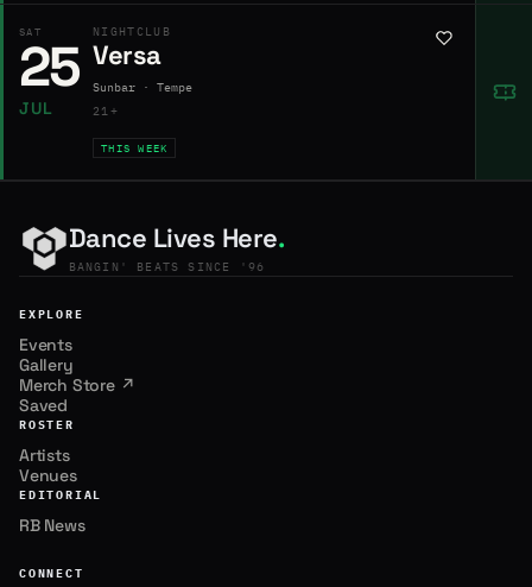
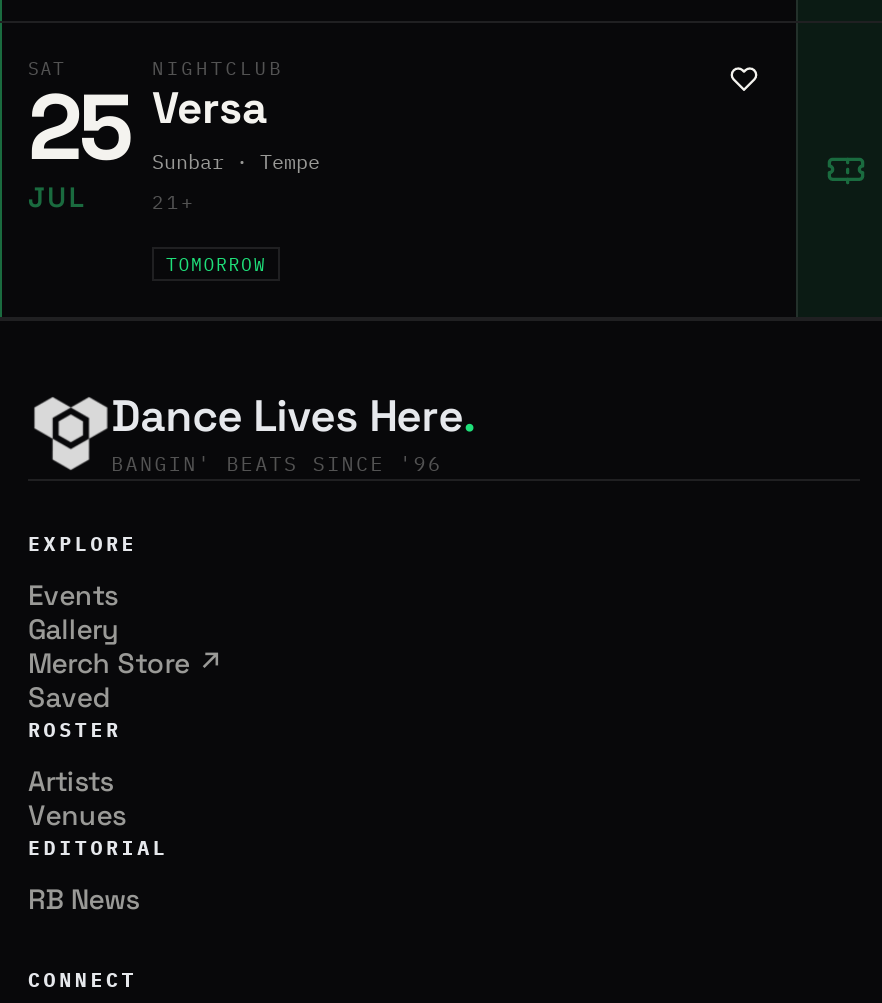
[101,142,168,155] THIS WEEK -> [166,253,266,275] TOMORROW

